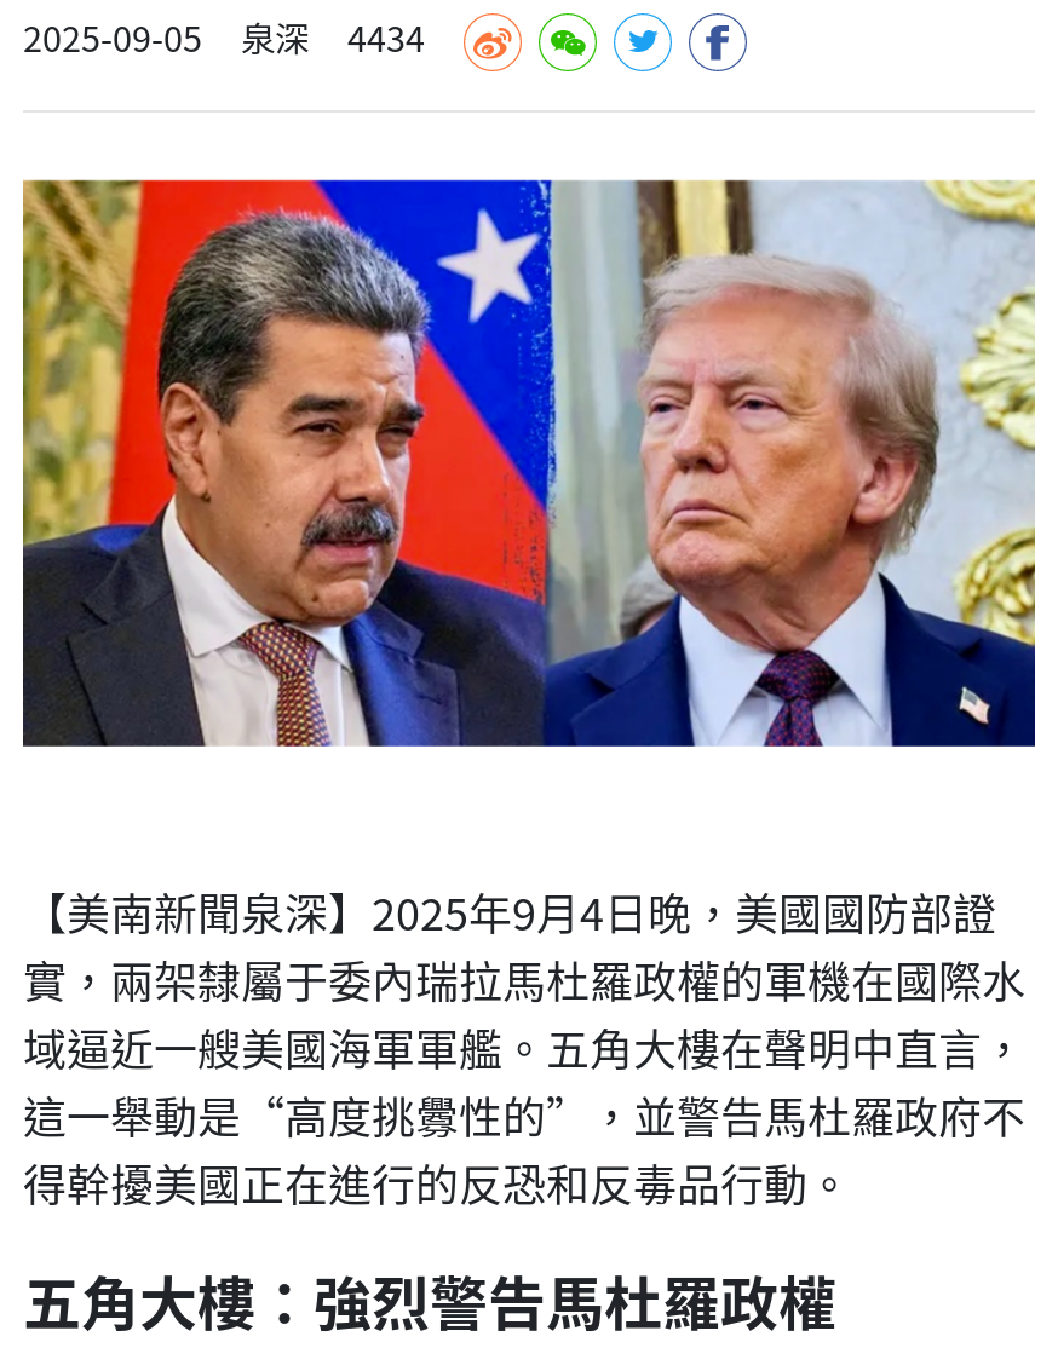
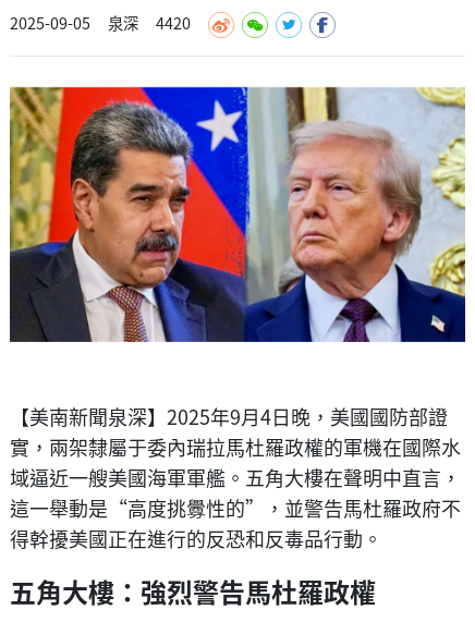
[23,10,425,61] 2025-09-05 泉深 4434 -> [10,11,191,34] 2025-09-05 泉深 4420

